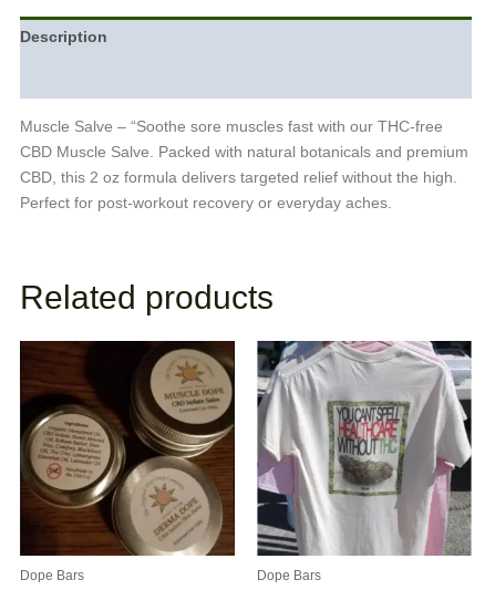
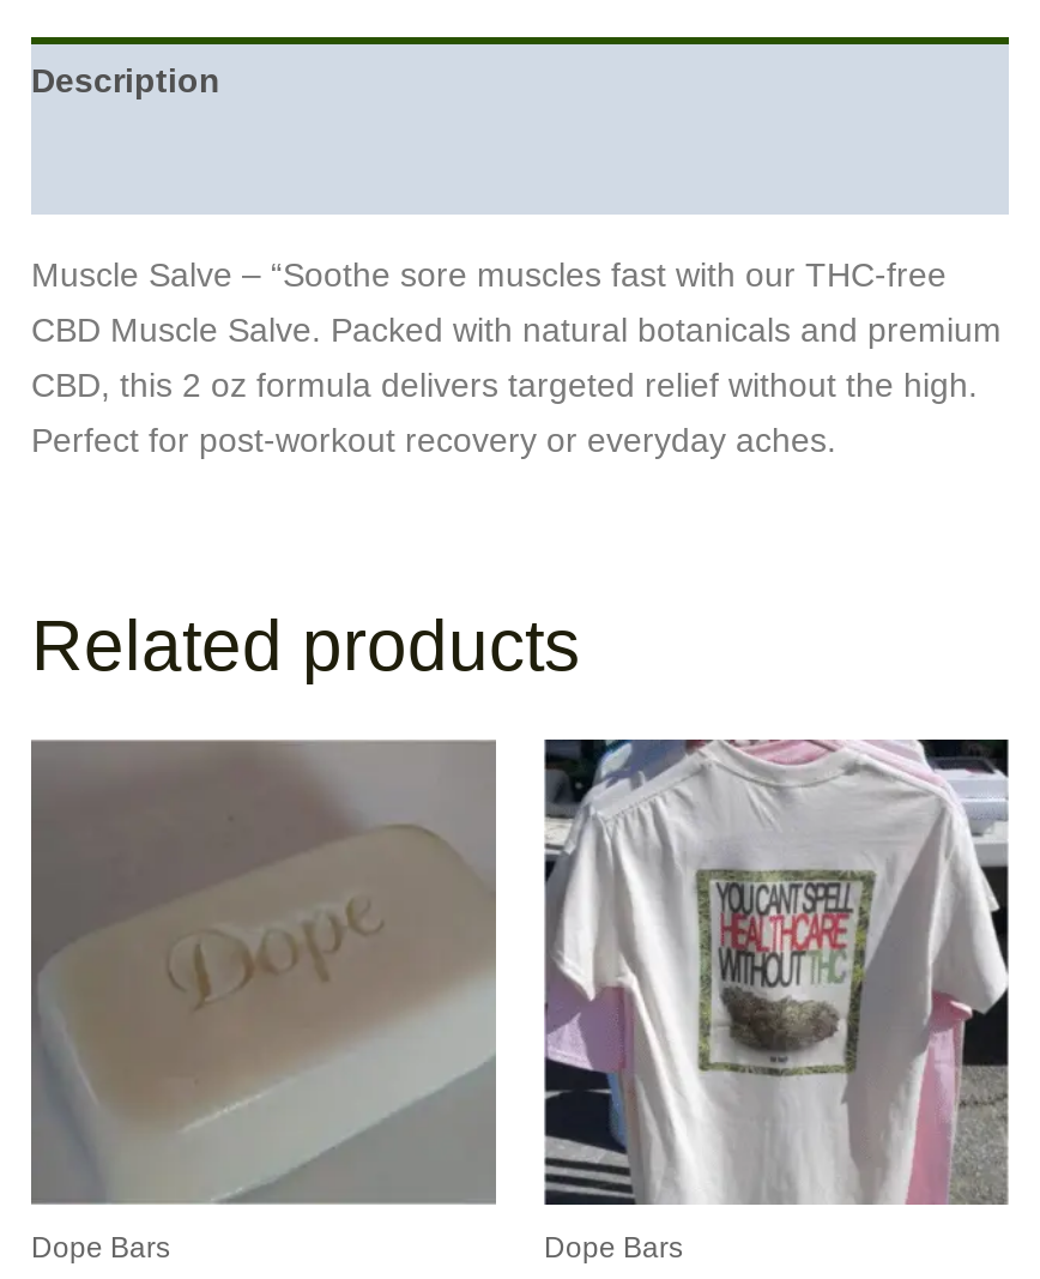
[19,341,235,556] [image] -> [29,742,498,1207] [image]

